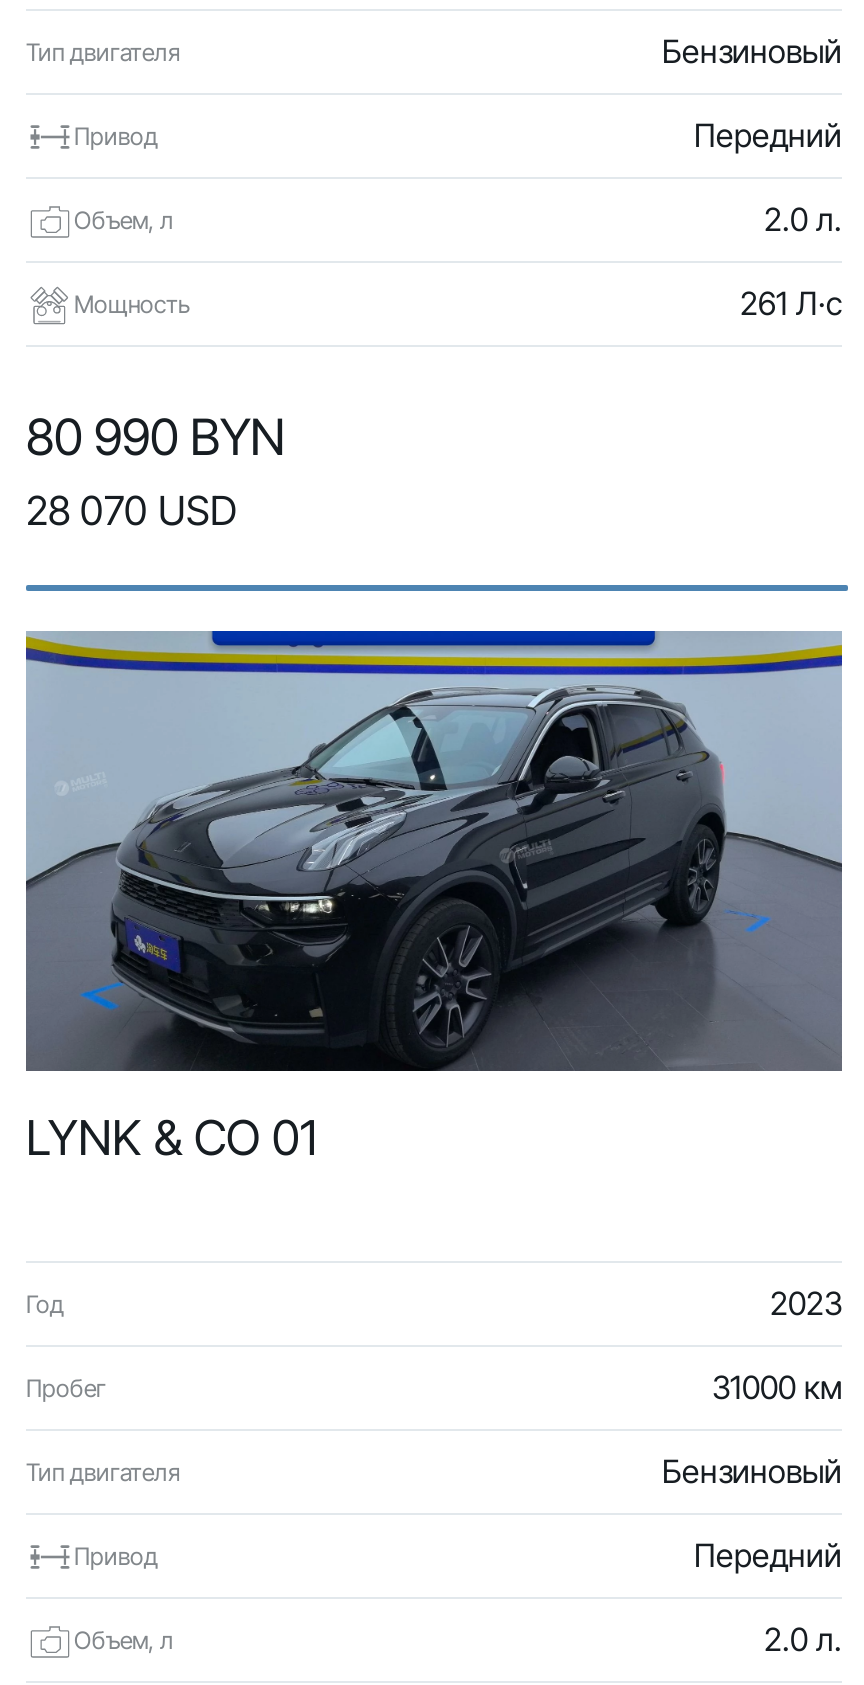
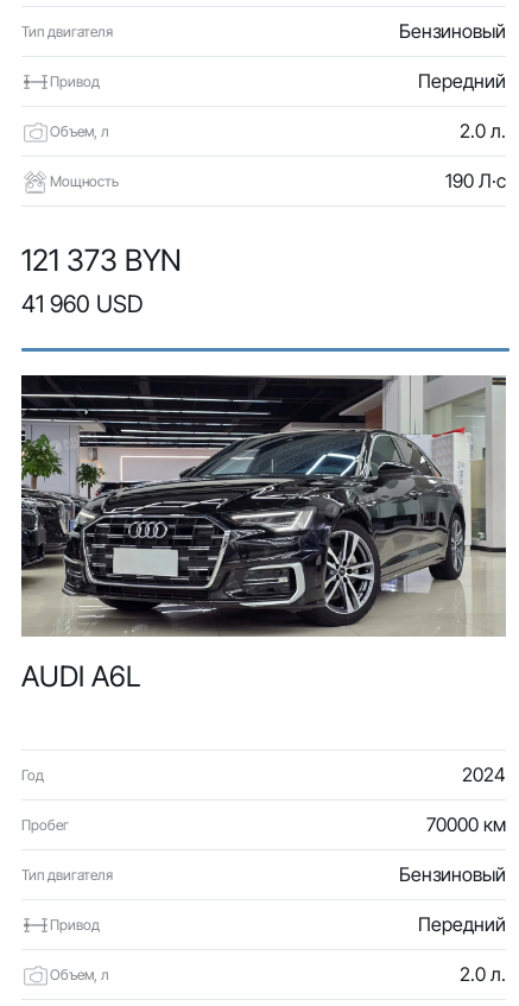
[740,283,842,323] 261 Л·с -> [445,169,506,192] 190 Л·с
[26,407,286,535] 80 990 BYN | 28 070 USD -> [21,242,182,318] 121 373 BYN | 41 960 USD
[24,629,842,1167] [image] | LYNK & CO 01 -> [20,374,506,694] [image] | AUDI A6L
[770,1283,842,1323] 2023 -> [462,763,506,786] 2024
[712,1367,842,1407] 31000 км -> [426,812,506,836] 70000 км

